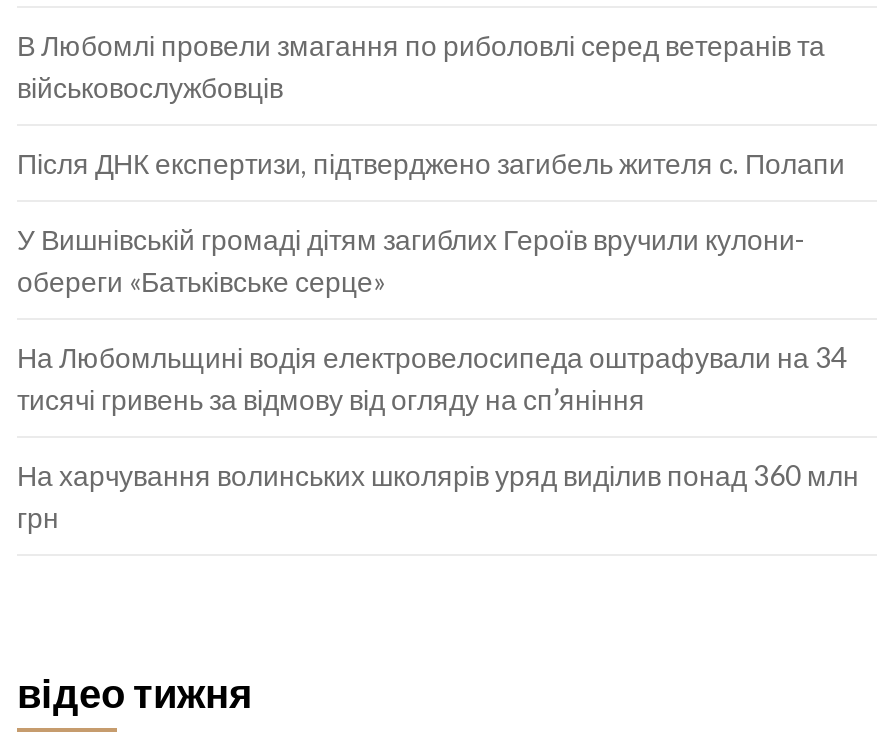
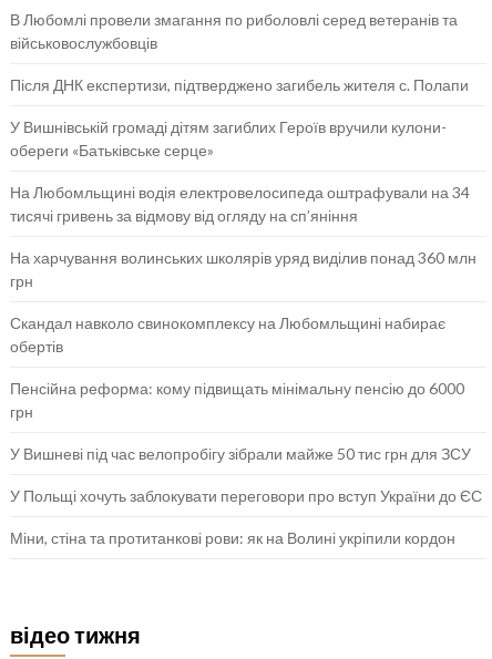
none -> [10,313,482,547] Скандал навколо свинокомплексу на Любомльщині набирає | обертів | Пенсійна реформа: кому підвищать мінімальну пенсію до 6000 | грн | У Вишневі під час велопробігу зібрали майже 50 тис грн для ЗСУ | У Польщі хочуть заблокувати переговори про вступ України до ЄС | Міни, стіна та протитанкові рови: як на Волині укріпили кордон

